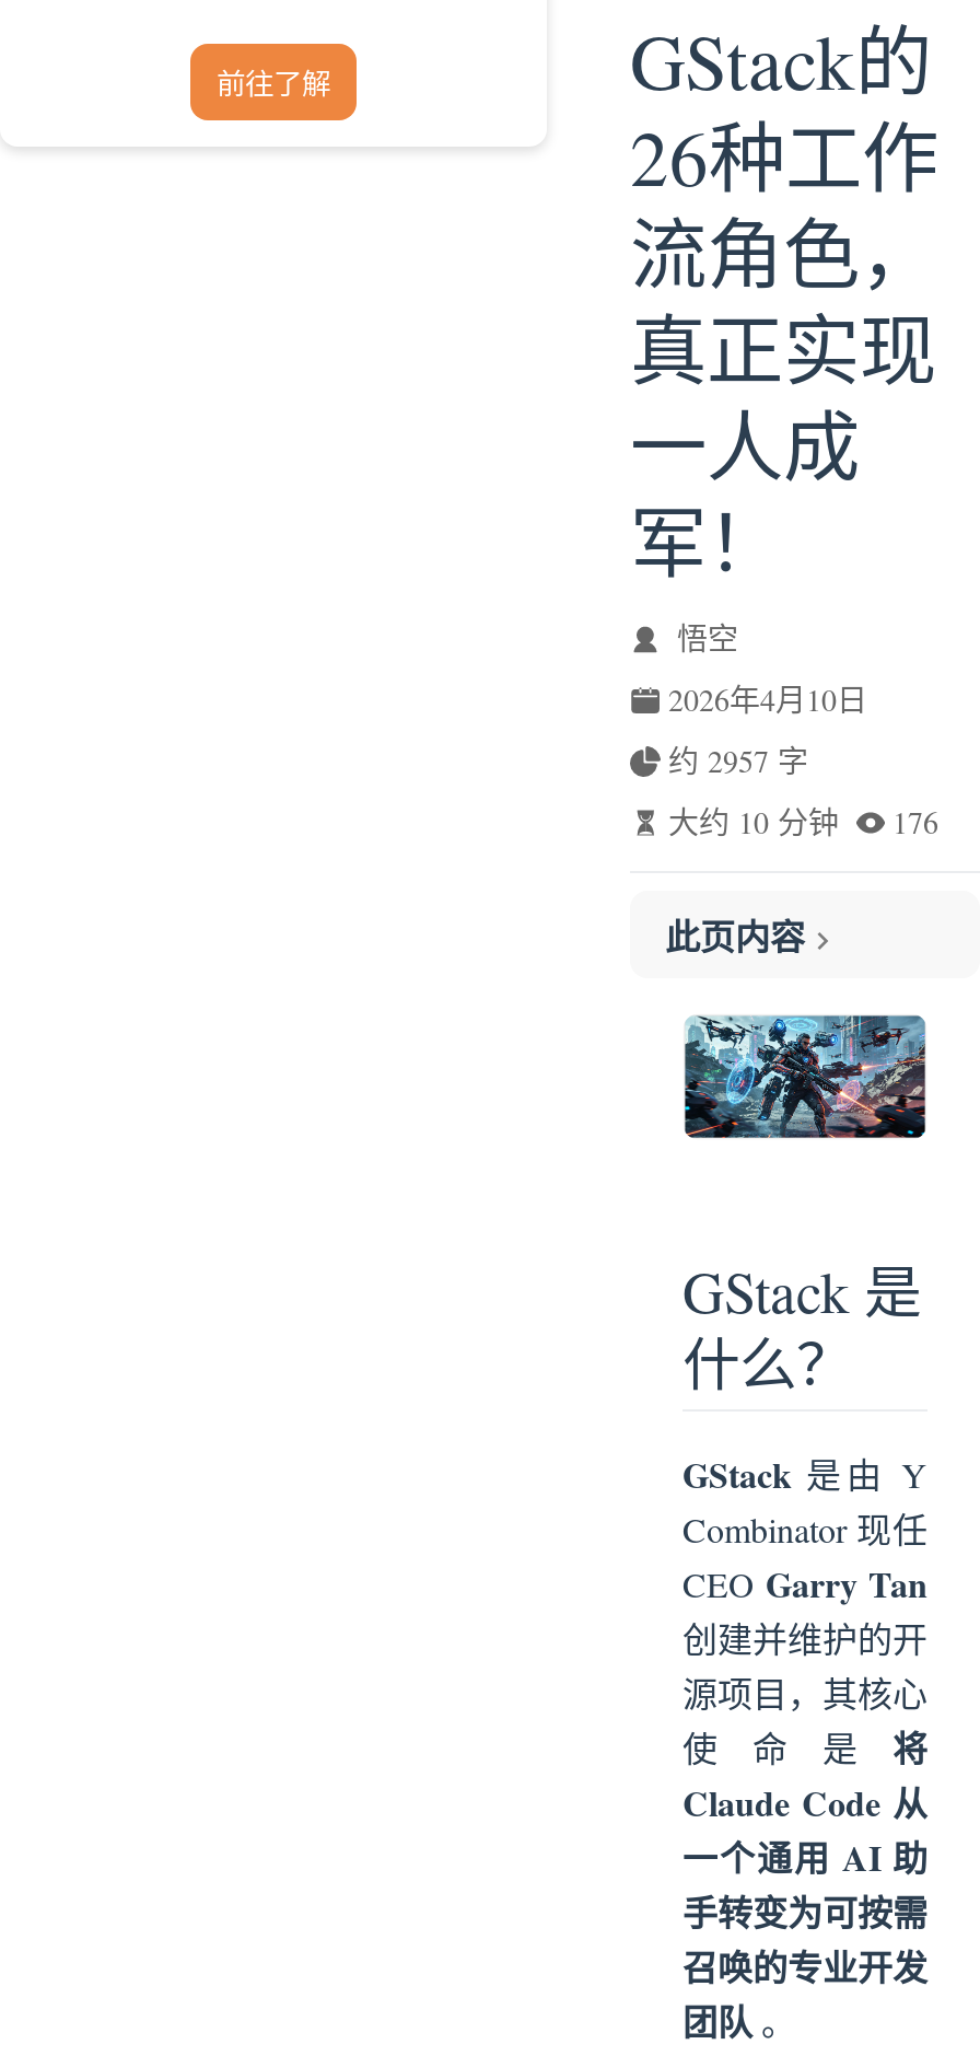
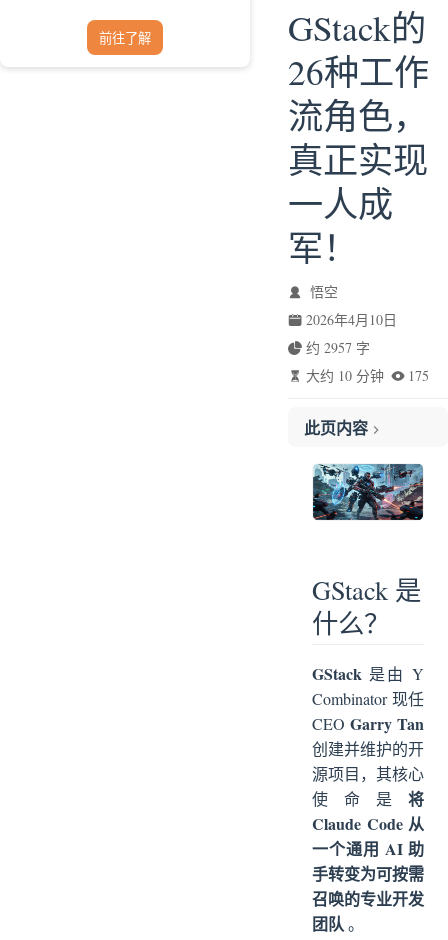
[668,801,938,843] 大约 10 分钟 176 -> [305,366,429,385] 大约 10 分钟 175

